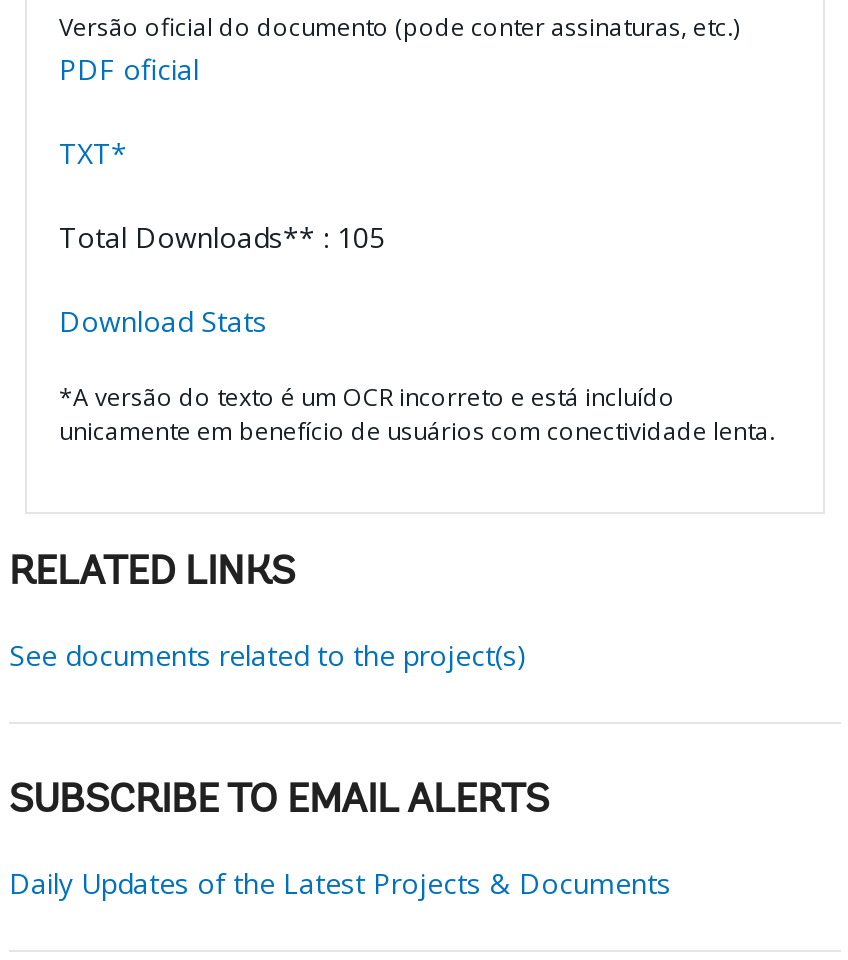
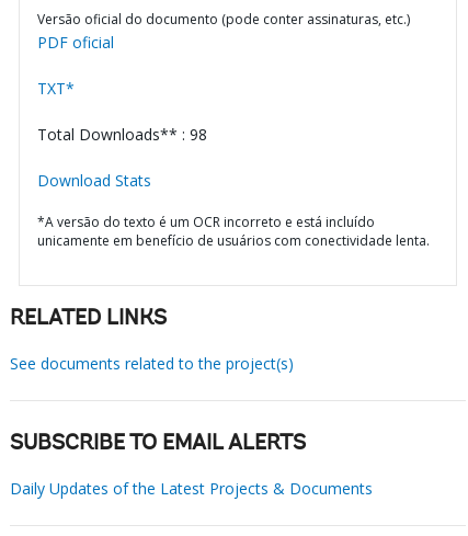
[59,218,385,256] Total Downloads** : 105 -> [37,124,207,145] Total Downloads** : 98

